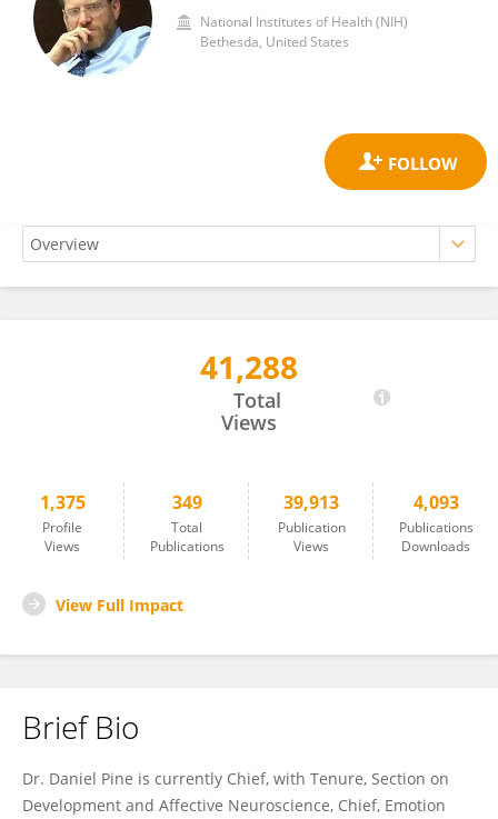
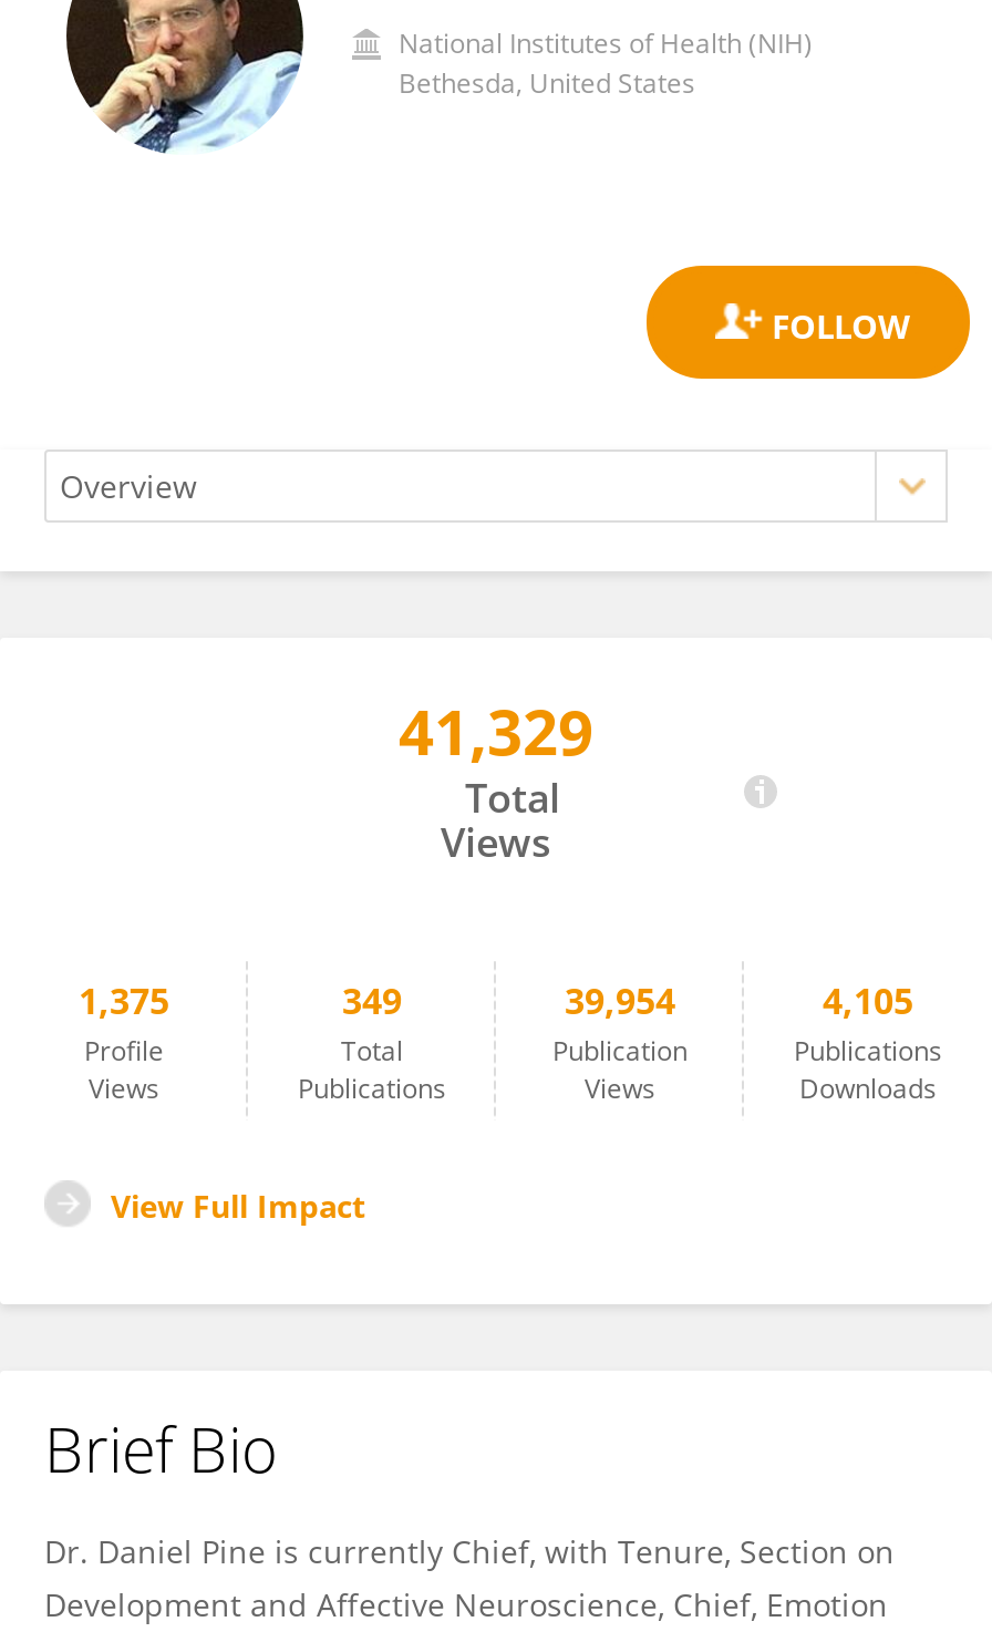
[200,346,298,388] 41,288 -> [399,689,593,773] 41,329
[283,490,339,515] 39,913 -> [565,977,675,1025] 39,954
[413,490,459,515] 4,093 -> [823,977,913,1025] 4,105

